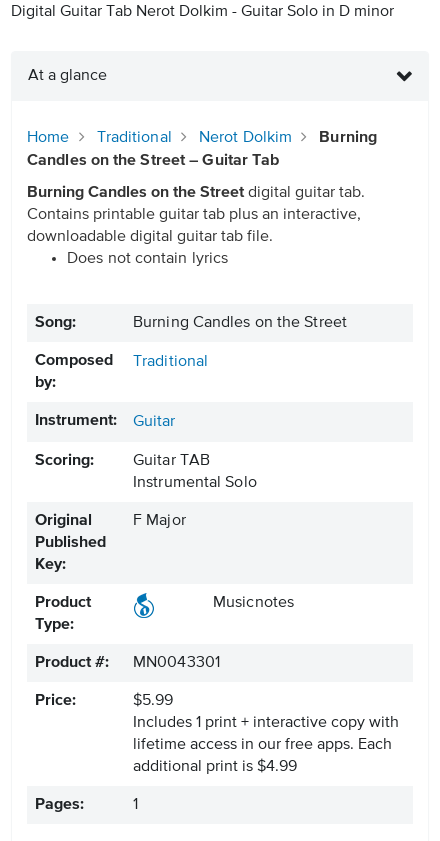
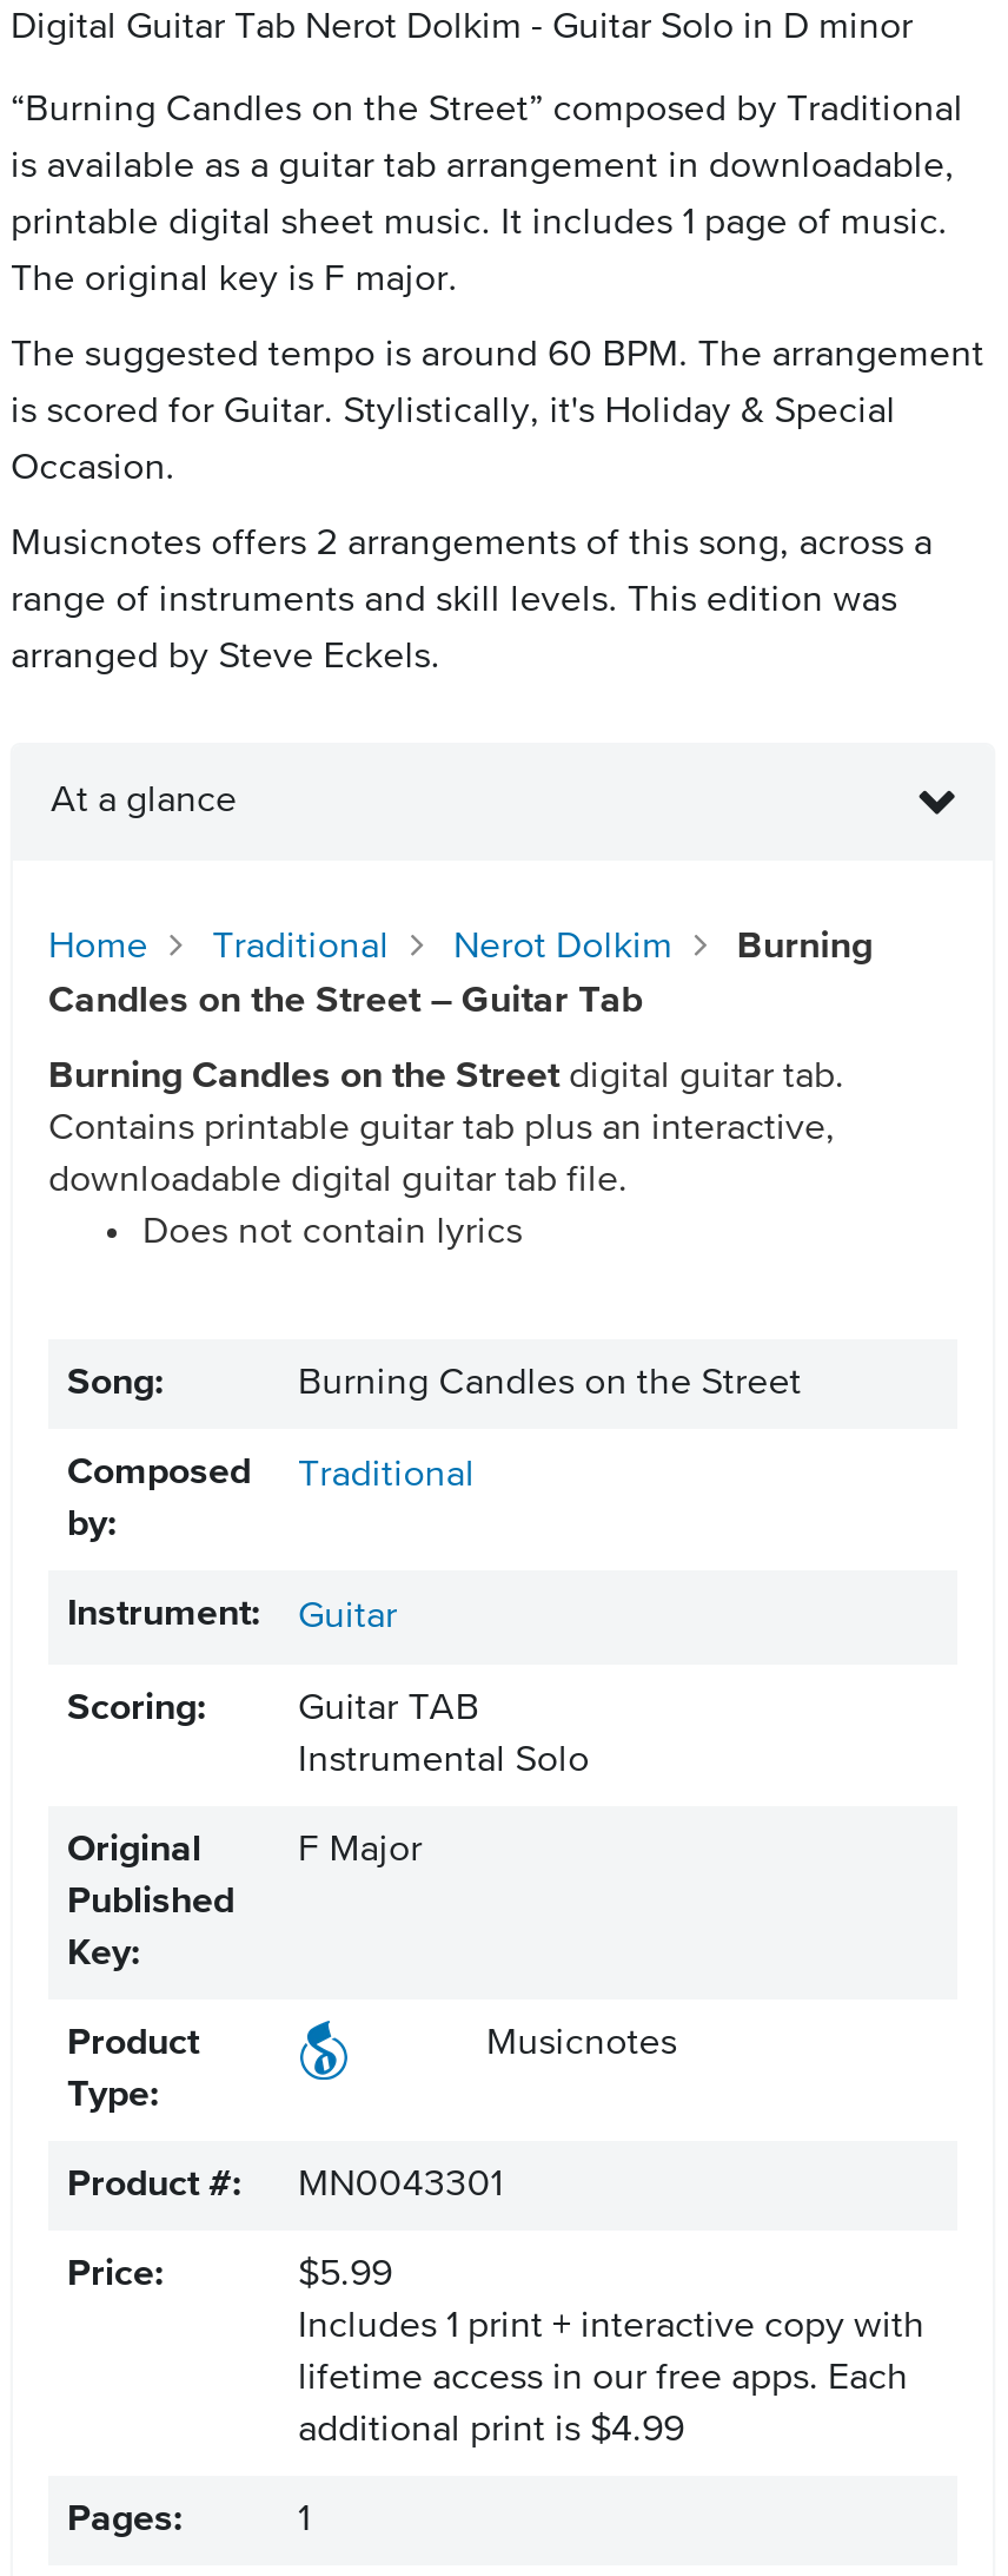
none -> [11,93,984,677] “Burning Candles on the Street” composed by Traditional | is available as a guitar tab arrangement in downloadable, | printable digital sheet music. It includes 1 page of music. | The original key is F major. | The suggested tempo is around 60 BPM. The arrangement | is scored for Guitar. Stylistically, it's Holiday & Special | Occasion. | Musicnotes offers 2 arrangements of this song, across a | range of instruments and skill levels. This edition was | arranged by Steve Eckels.

